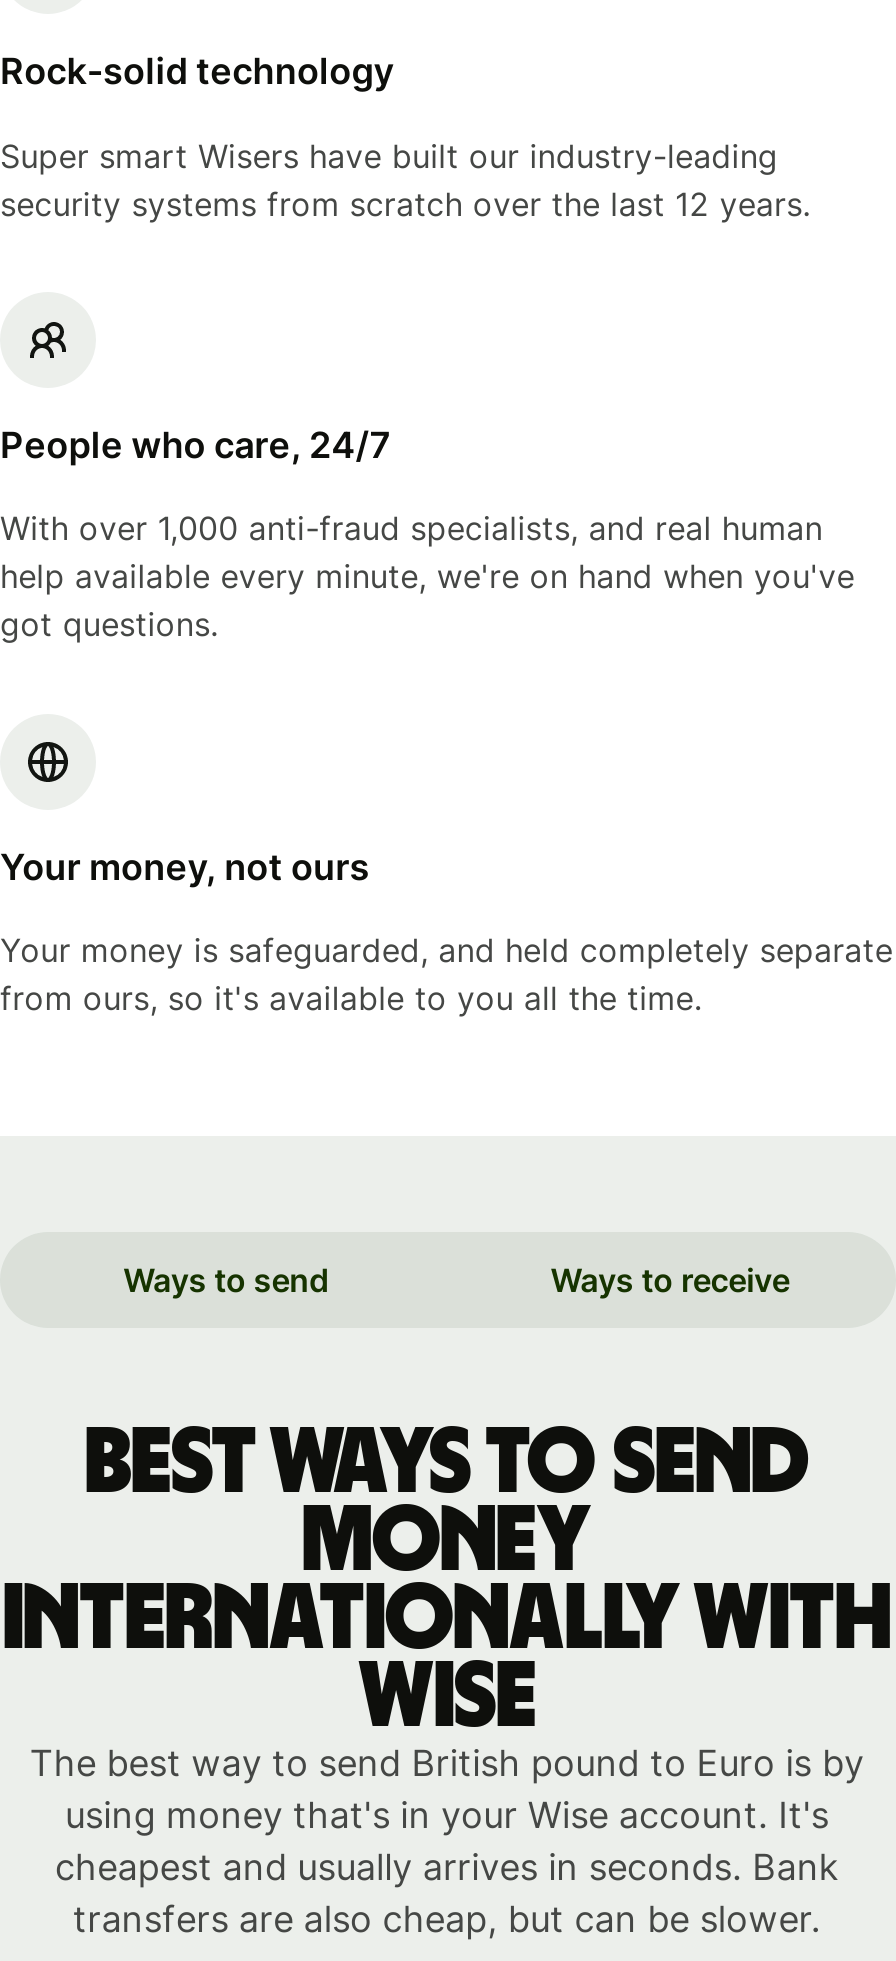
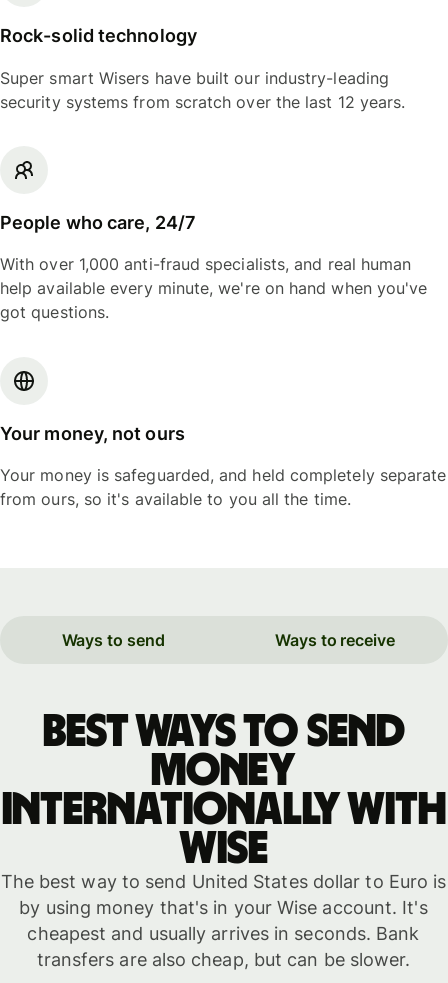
[30,1742,864,1836] The best way to send British pound to Euro is by | using money that's in your Wise account. It's -> [1,871,446,918] The best way to send United States dollar to Euro is | by using money that's in your Wise account. It's

